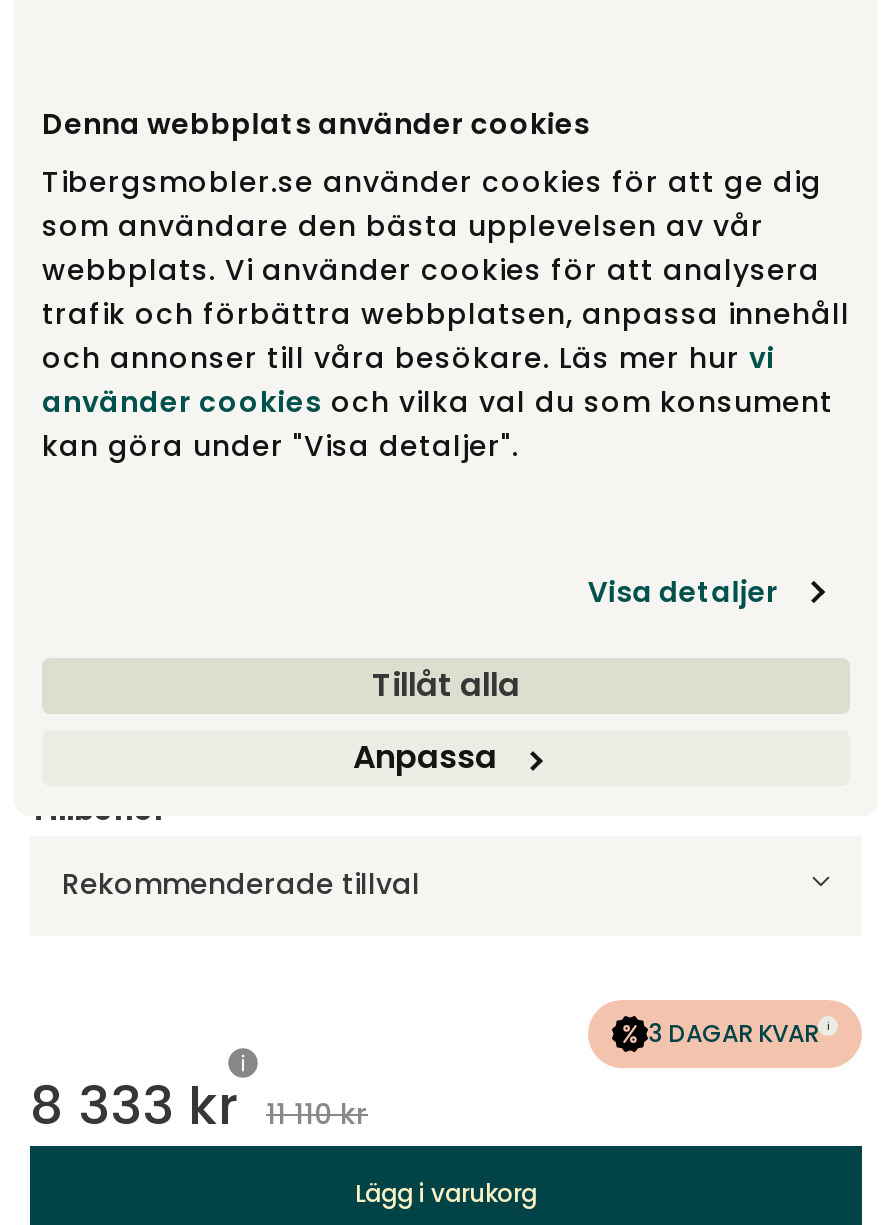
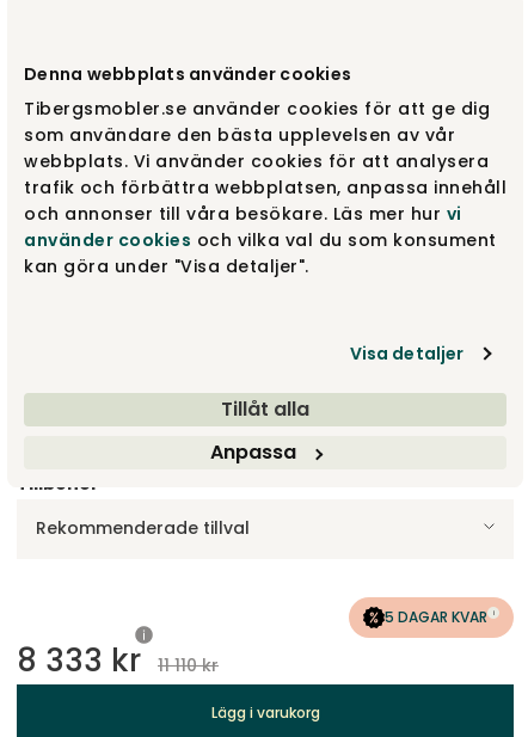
[648,1017,818,1051] 3 DAGAR KVAR -> [385,607,487,627] 5 DAGAR KVAR

